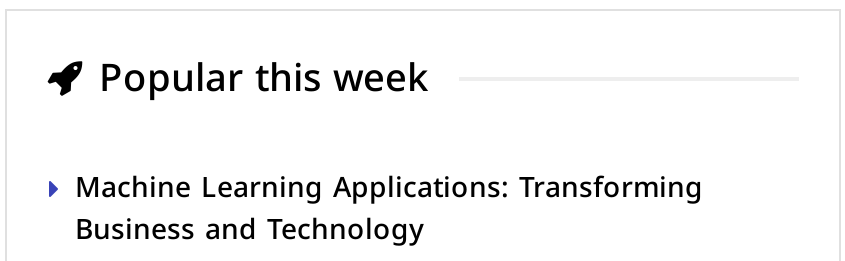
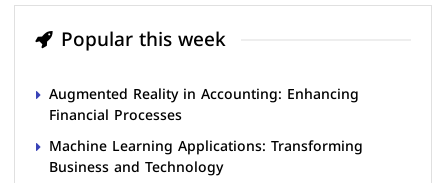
none -> [49,81,359,129] Augmented Reality in Accounting: Enhancing | Financial Processes

